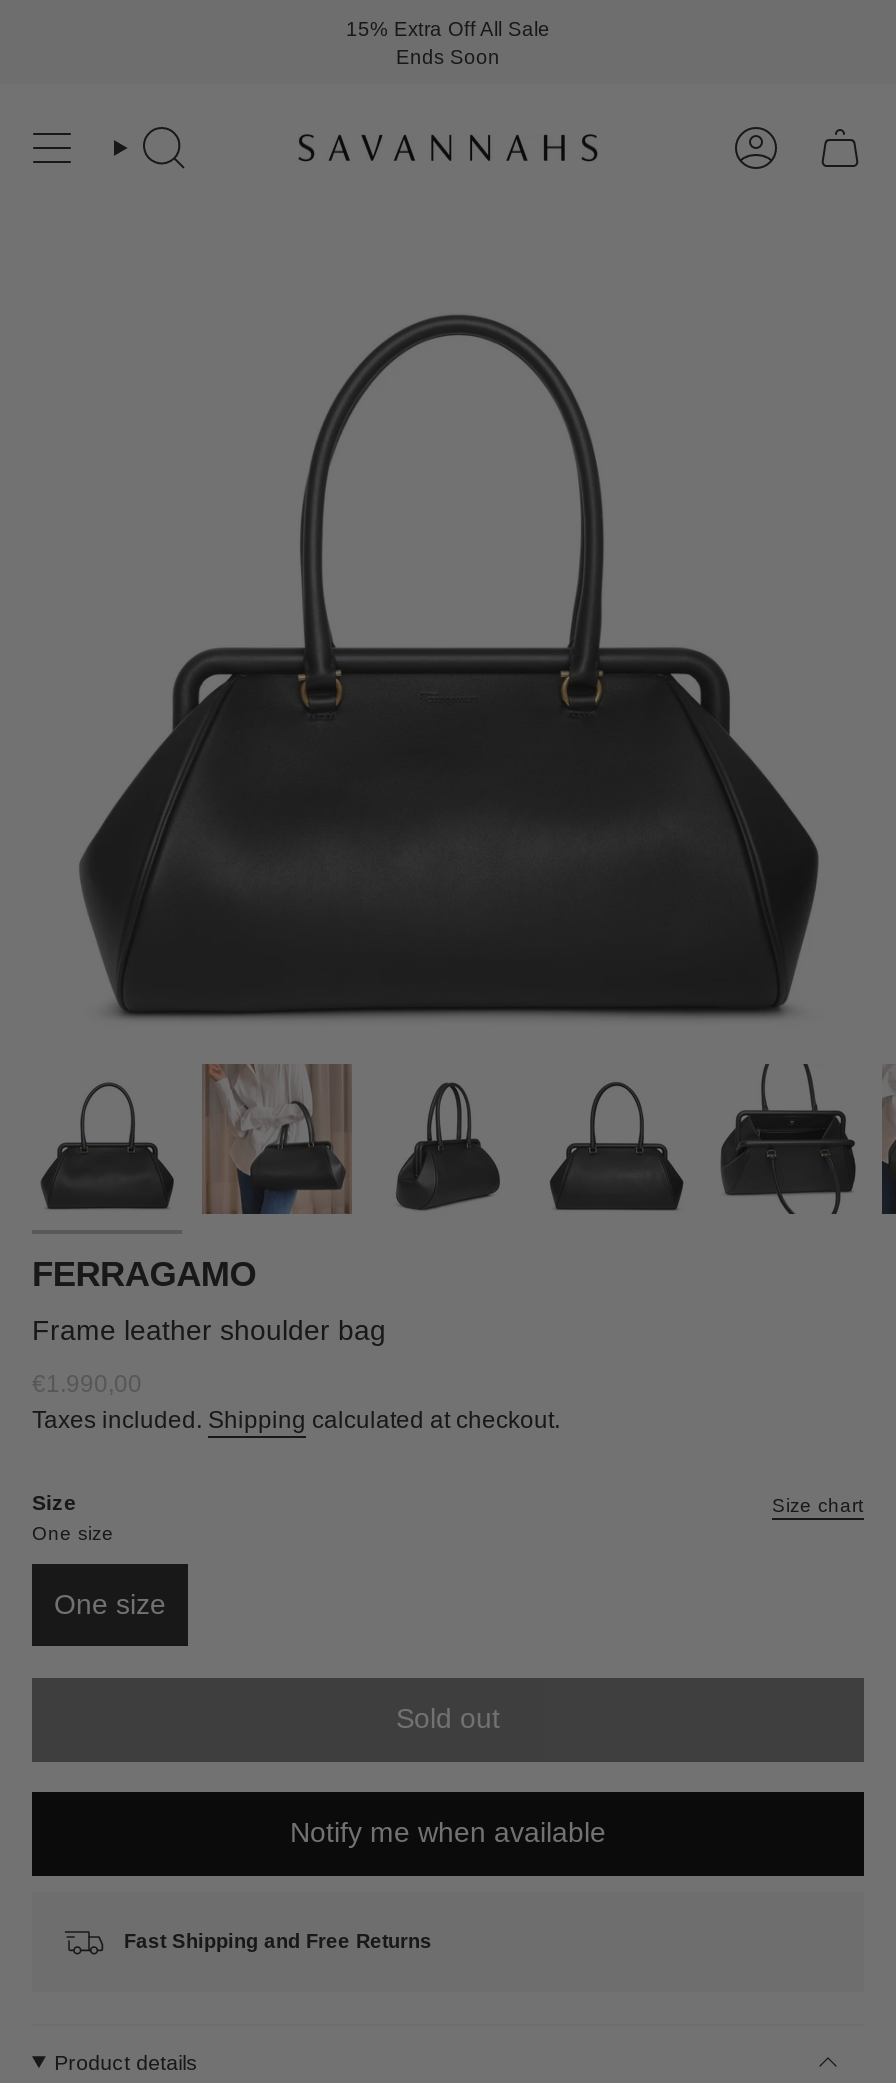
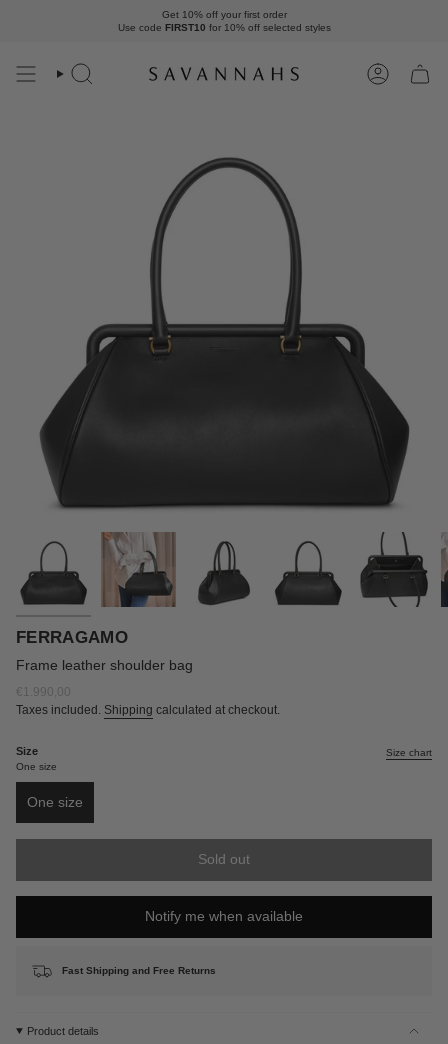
[346,17,550,67] 15% Extra Off All Sale | Ends Soon -> [117,8,330,32] Get 10% off your first order | Use code FIRST10 for 10% off selected styles

